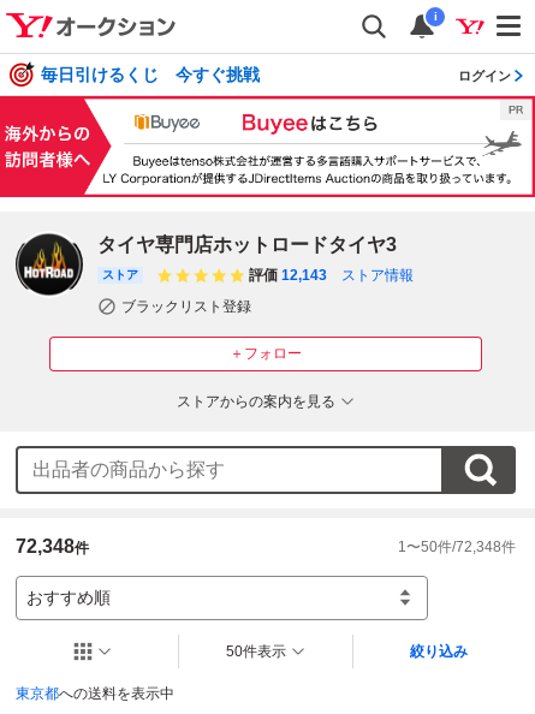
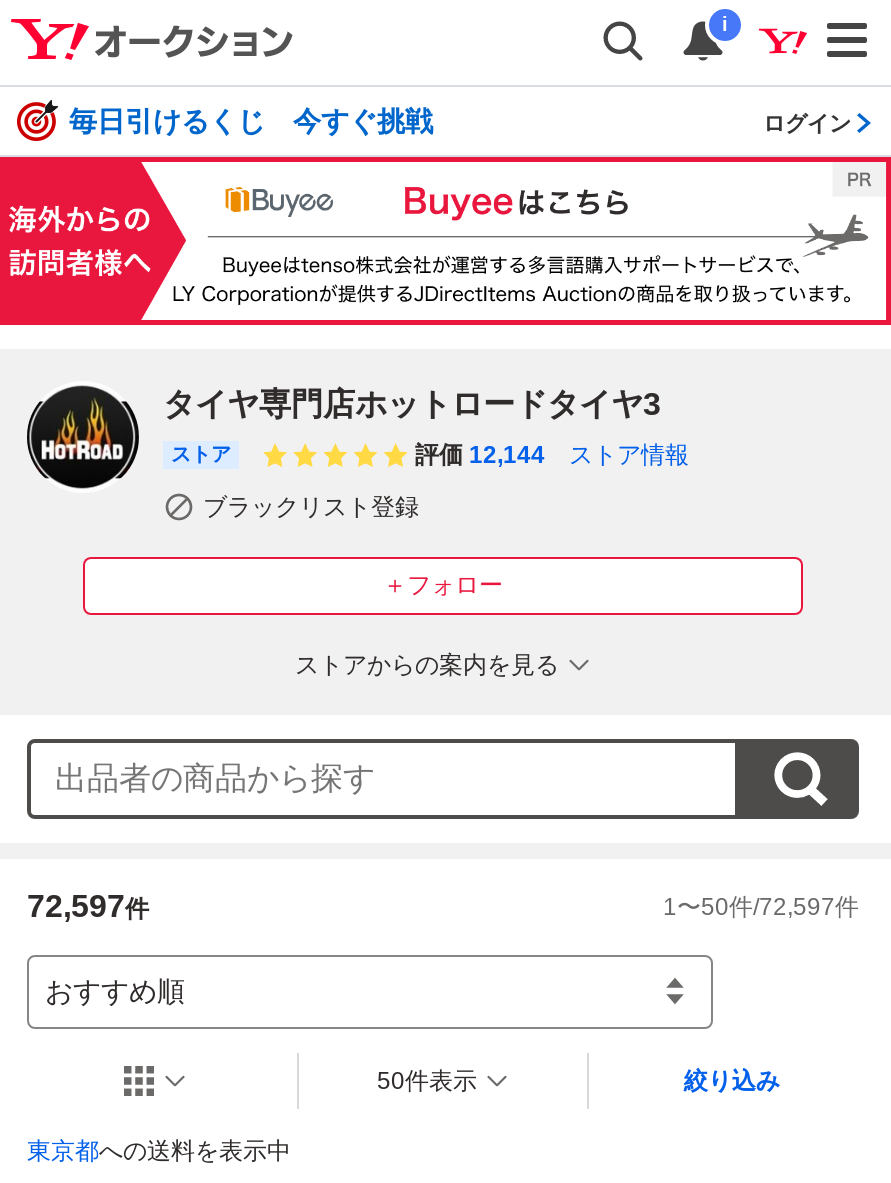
[249,266,414,283] 評価 12,143 ストア情報 -> [415,440,689,468] 評価 12,144 ストア情報
[16,536,89,556] 72,348件 -> [27,888,149,922] 72,597件
[398,538,516,555] 1〜50件/72,348件 -> [663,892,859,920] 1〜50件/72,597件

